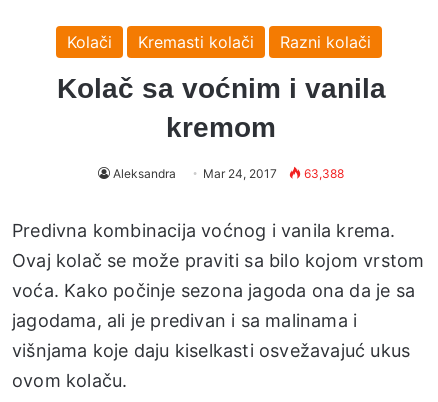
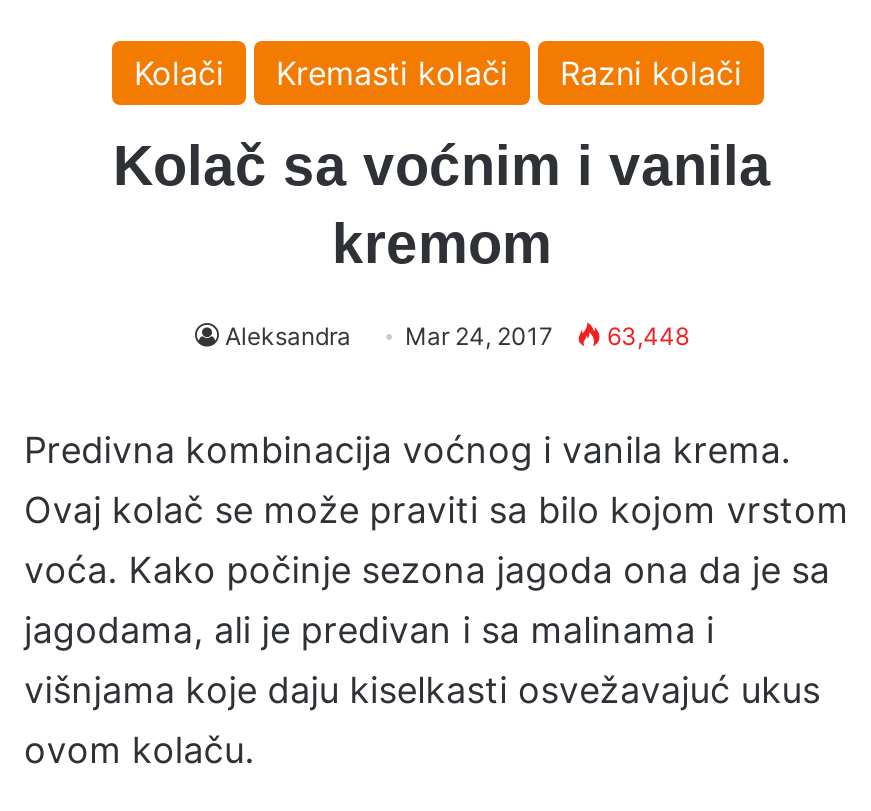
[113,166,344,181] Aleksandra Mar 24, 2017 63,388 -> [225,320,689,350] Aleksandra Mar 24, 2017 63,448

